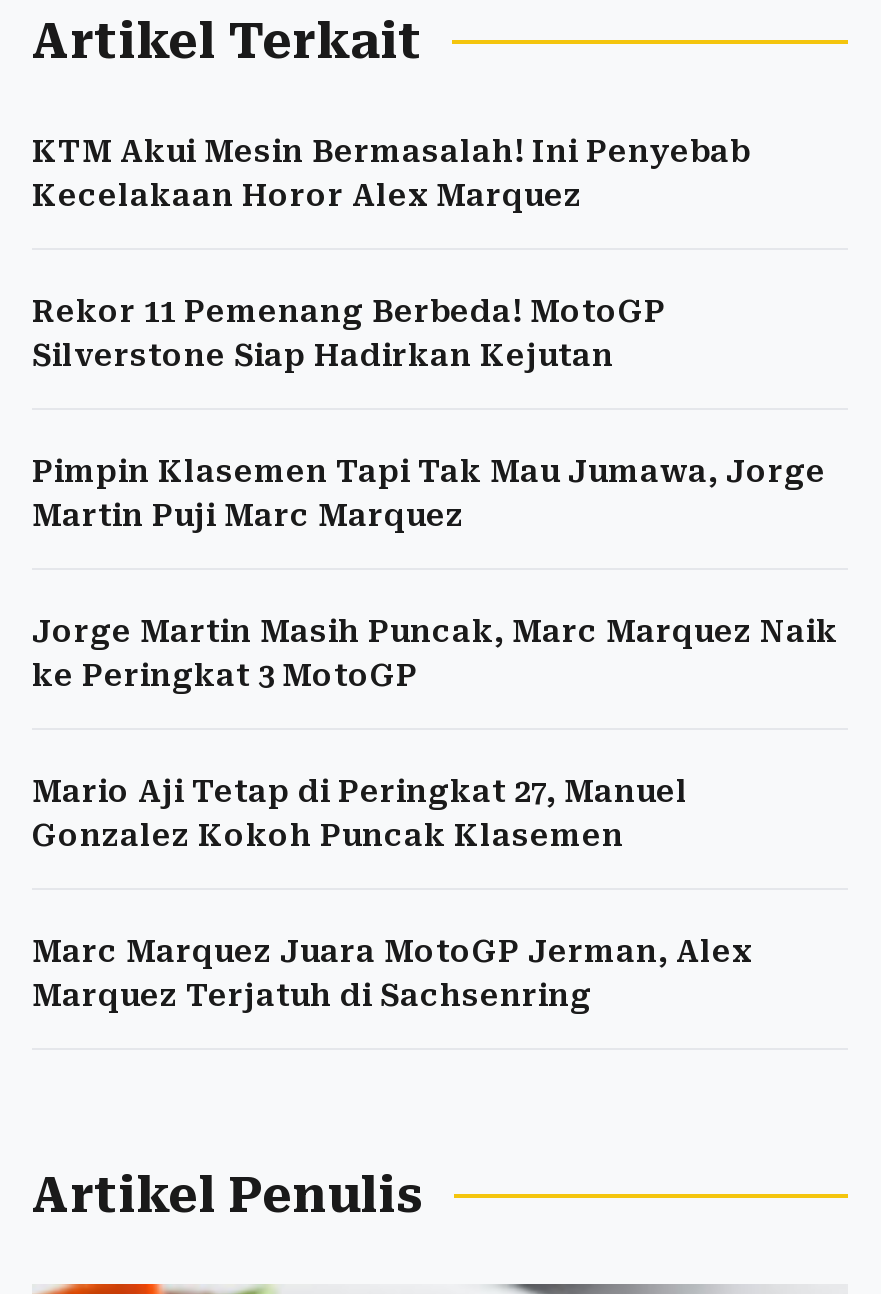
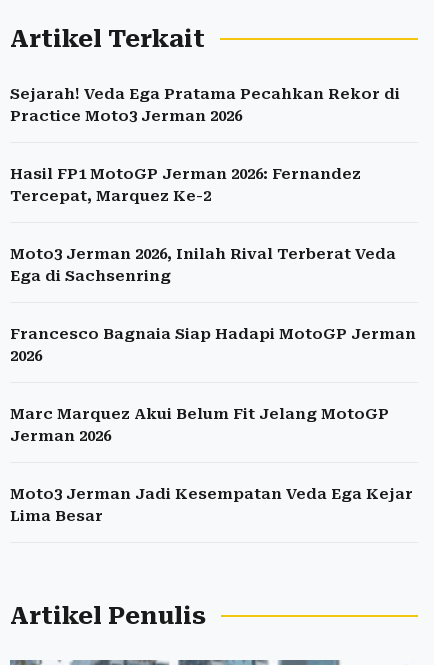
[32,134,750,214] KTM Akui Mesin Bermasalah! Ini Penyebab | Kecelakaan Horor Alex Marquez -> [10,85,400,125] Sejarah! Veda Ega Pratama Pecahkan Rekor di | Practice Moto3 Jerman 2026
[32,294,666,374] Rekor 11 Pemenang Berbeda! MotoGP | Silverstone Siap Hadirkan Kejutan -> [10,165,361,205] Hasil FP1 MotoGP Jerman 2026: Fernandez | Tercepat, Marquez Ke-2
[32,454,826,534] Pimpin Klasemen Tapi Tak Mau Jumawa, Jorge | Martin Puji Marc Marquez -> [10,245,396,285] Moto3 Jerman 2026, Inilah Rival Terberat Veda | Ega di Sachsenring
[32,614,838,694] Jorge Martin Masih Puncak, Marc Marquez Naik | ke Peringkat 3 MotoGP -> [10,325,416,365] Francesco Bagnaia Siap Hadapi MotoGP Jerman | 2026
[32,774,688,854] Mario Aji Tetap di Peringkat 27, Manuel | Gonzalez Kokoh Puncak Klasemen -> [10,405,389,445] Marc Marquez Akui Belum Fit Jelang MotoGP | Jerman 2026
[32,934,752,1014] Marc Marquez Juara MotoGP Jerman, Alex | Marquez Terjatuh di Sachsenring -> [10,485,413,525] Moto3 Jerman Jadi Kesempatan Veda Ega Kejar | Lima Besar

